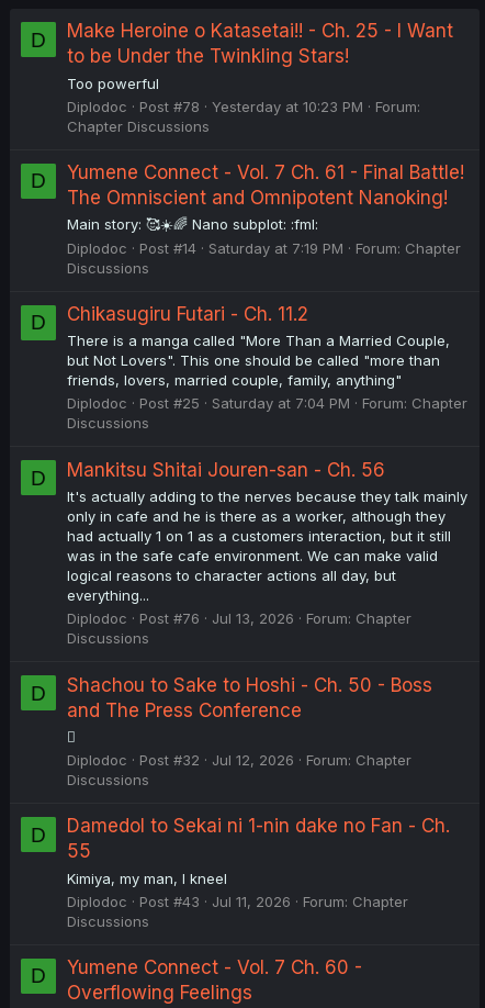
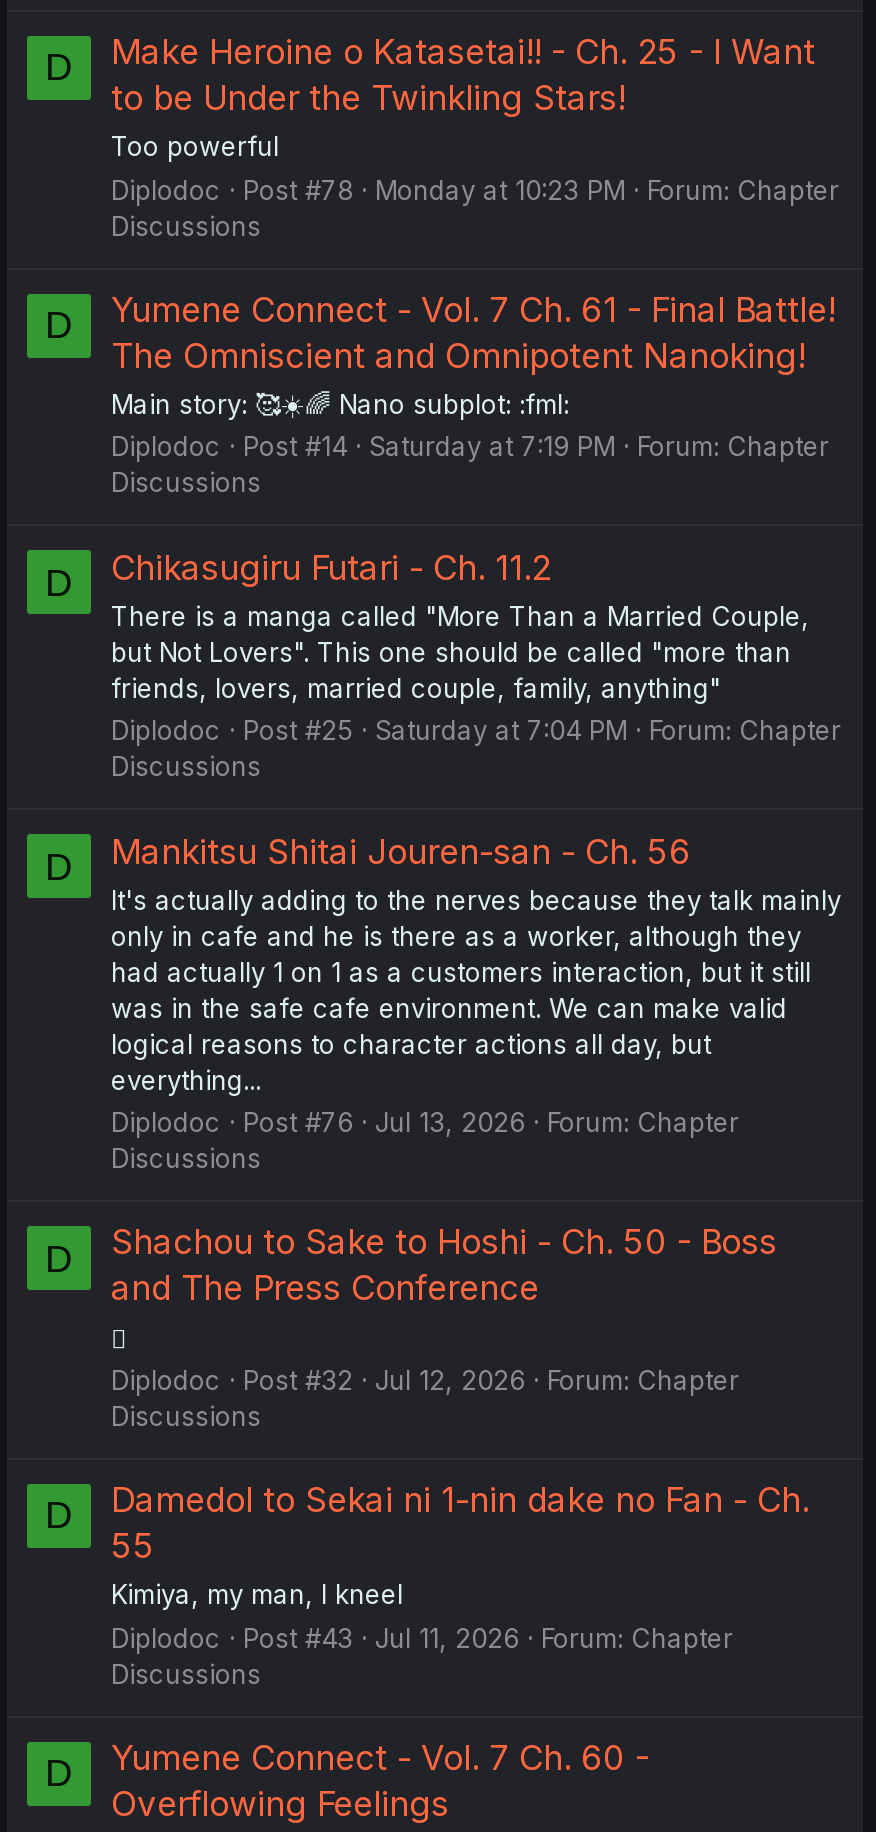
[67,98,420,135] Yesterday at 10:23 PM | Forum: | Chapter Discussions -> [111,174,839,242] Monday at 10:23 PM | Forum: Chapter | Discussions

